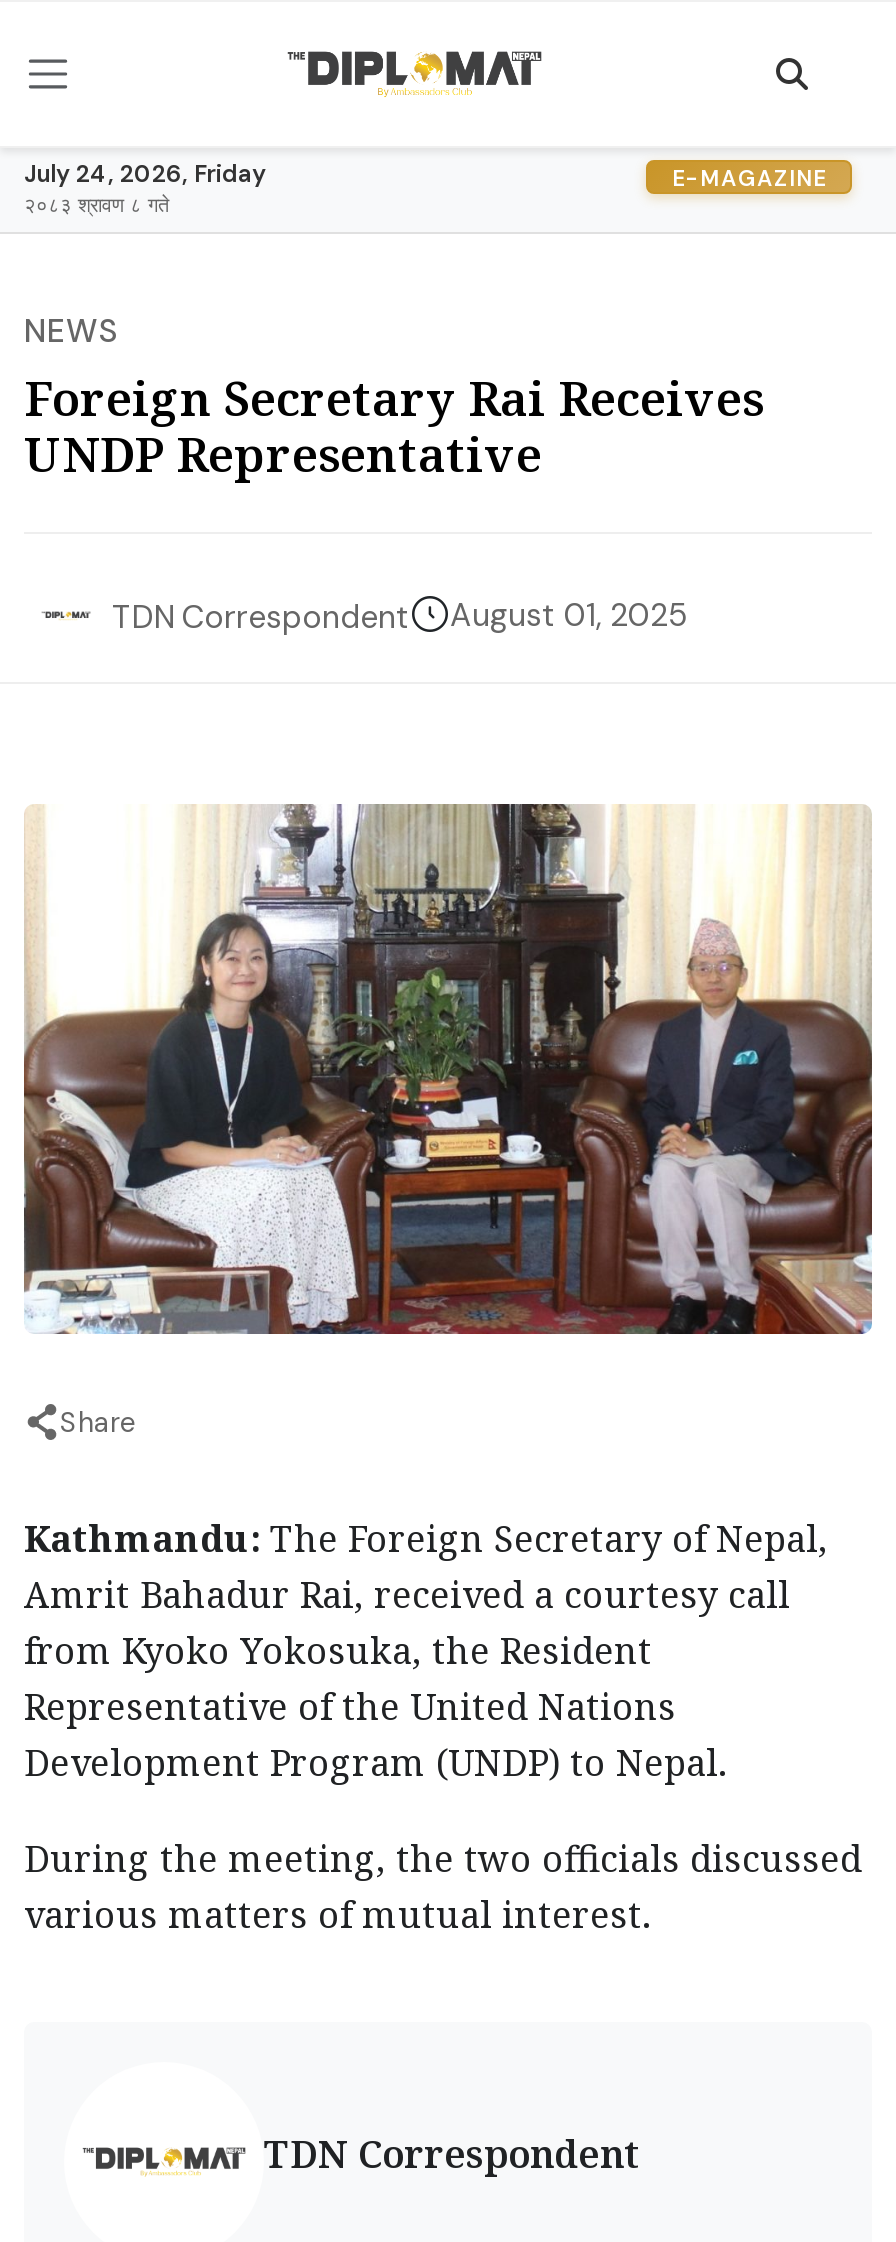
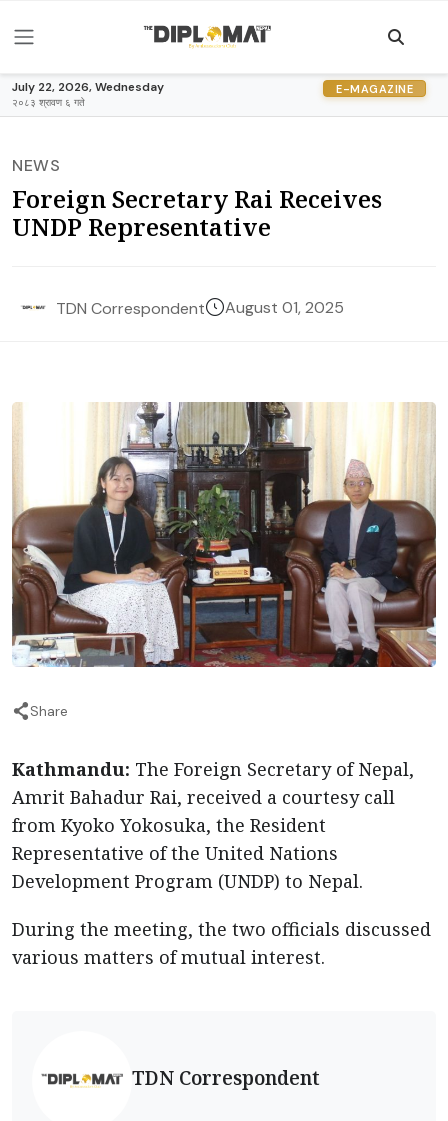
[24,158,266,190] July 24, 2026, Friday -> [12,79,164,95] July 22, 2026, Wednesday
[24,192,170,218] २०८३ श्रावण ८ गते -> [12,96,85,109] २०८३ श्रावण ६ गते

